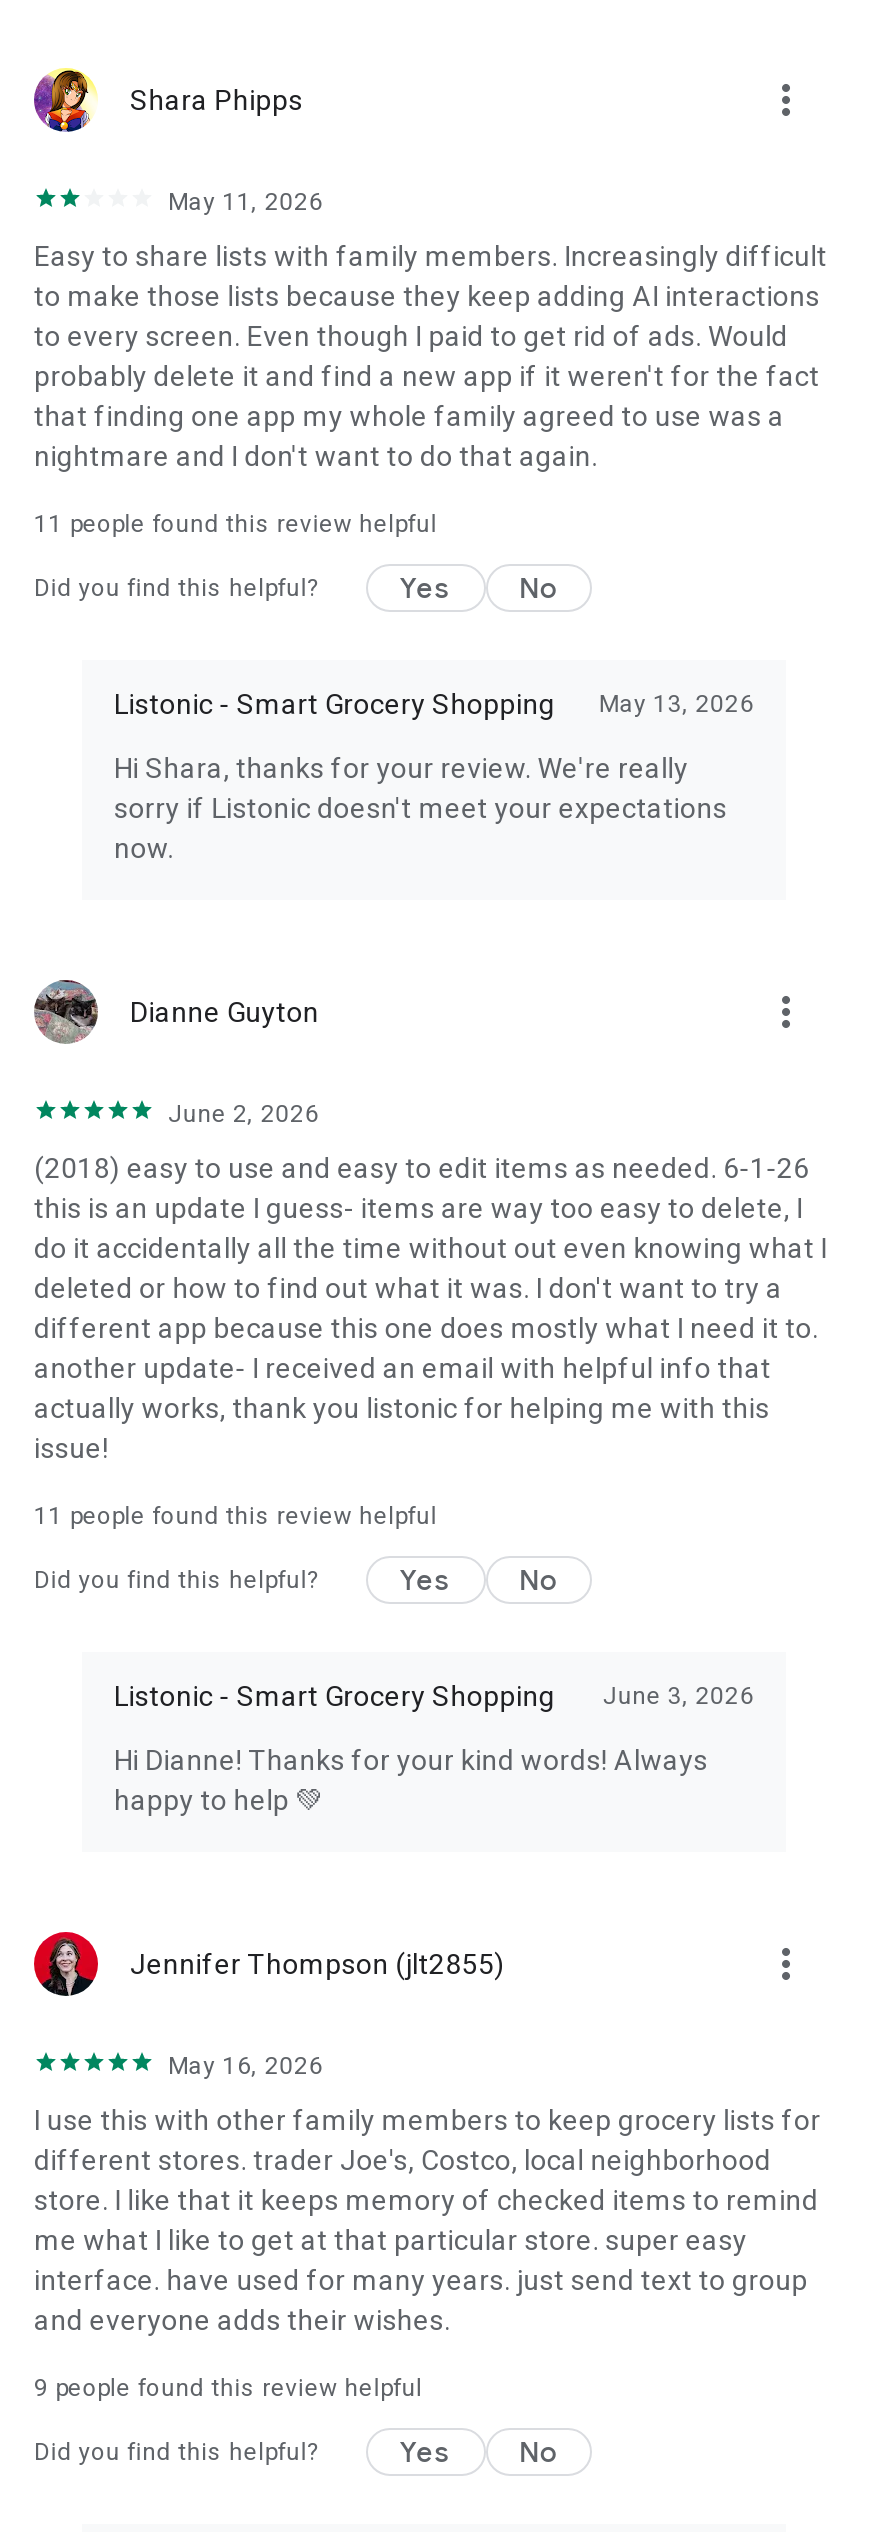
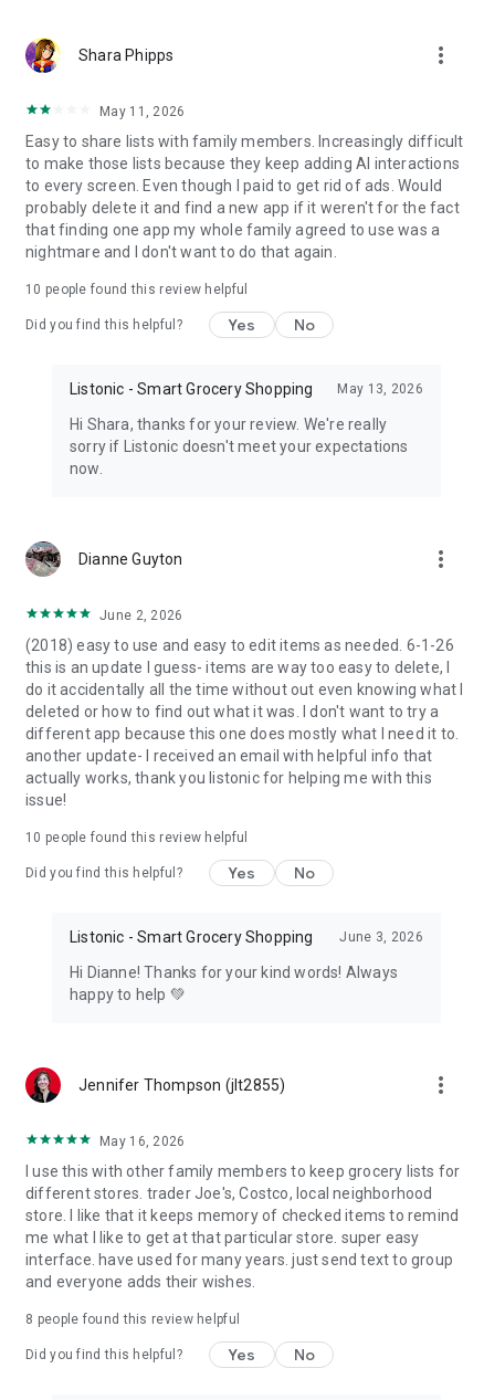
[34,510,437,538] 11 people found this review helpful -> [25,282,248,297] 10 people found this review helpful
[34,1502,437,1530] 11 people found this review helpful -> [25,830,248,845] 10 people found this review helpful
[34,2374,422,2402] 9 people found this review helpful -> [25,1312,240,1327] 8 people found this review helpful

